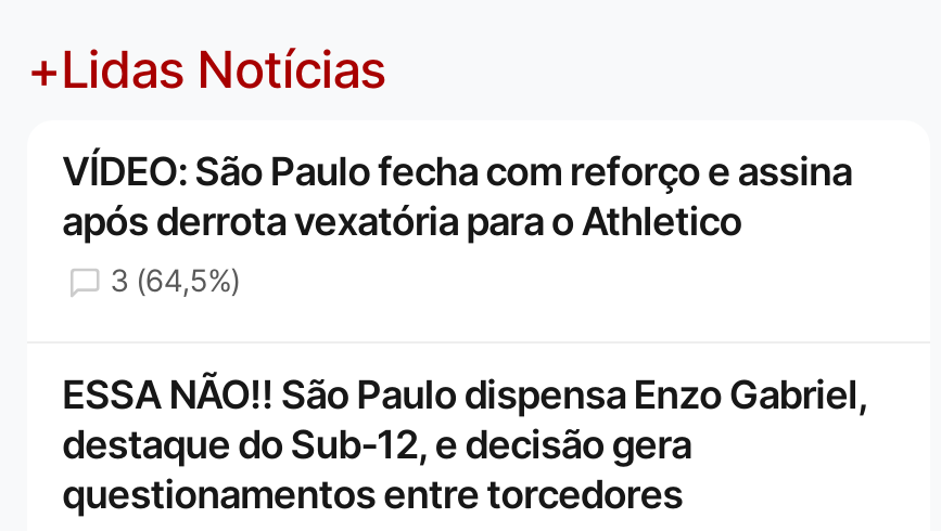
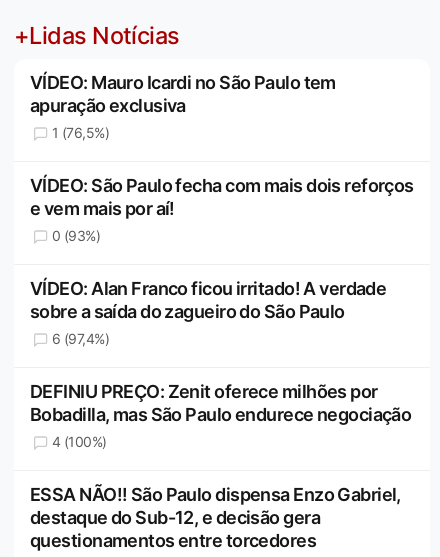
[62,149,852,298] VÍDEO: São Paulo fecha com reforço e assina | após derrota vexatória para o Athletico | 3 (64,5%) -> [30,72,414,450] VÍDEO: Mauro Icardi no São Paulo tem | apuração exclusiva | 1 (76,5%) | VÍDEO: São Paulo fecha com mais dois reforços | e vem mais por aí! | 0 (93%) | VÍDEO: Alan Franco ficou irritado! A verdade | sobre a saída do zagueiro do São Paulo | 6 (97,4%) | DEFINIU PREÇO: Zenit oferece milhões por | Bobadilla, mas São Paulo endurece negociação | 4 (100%)

